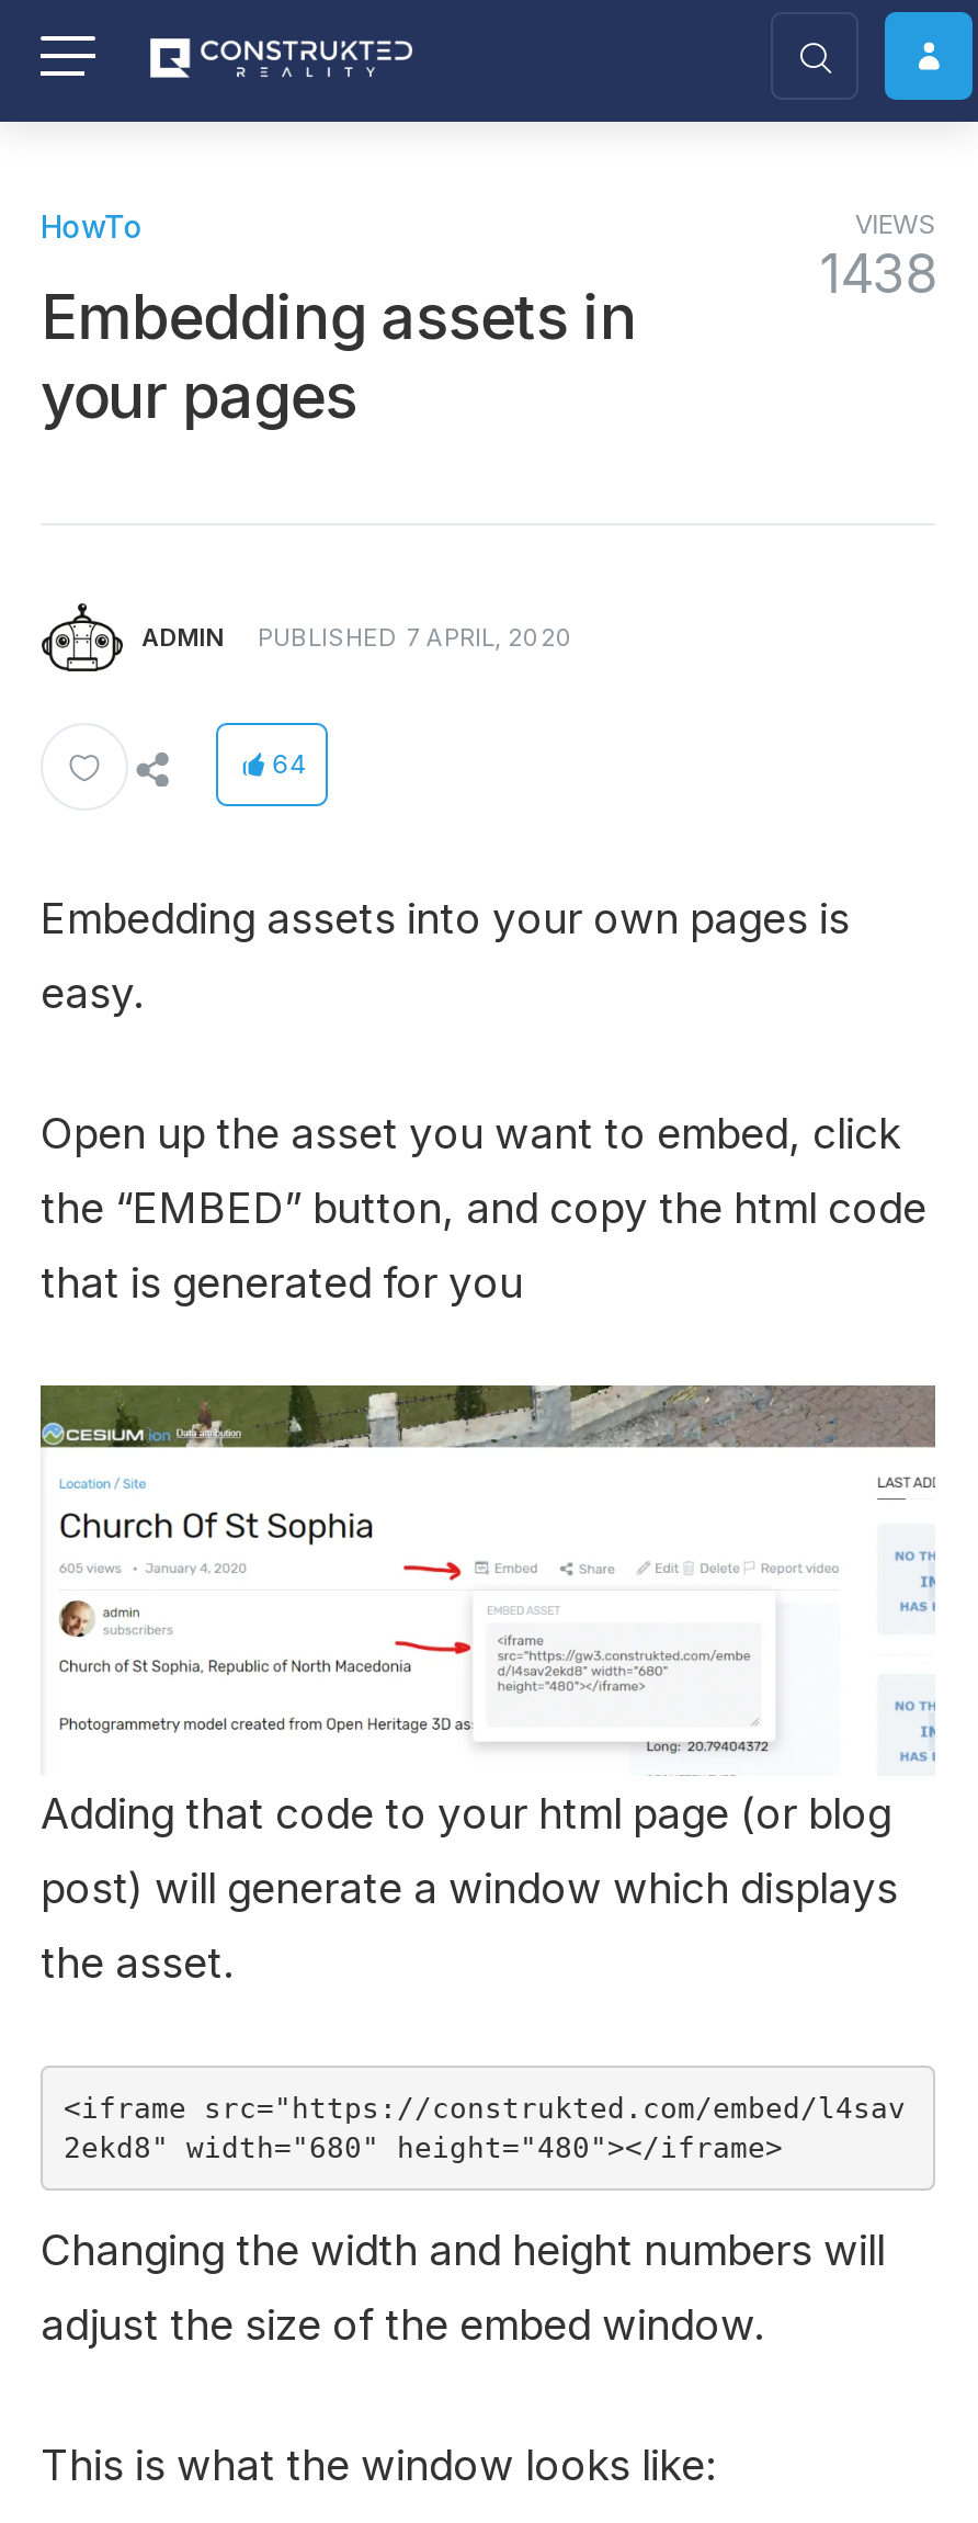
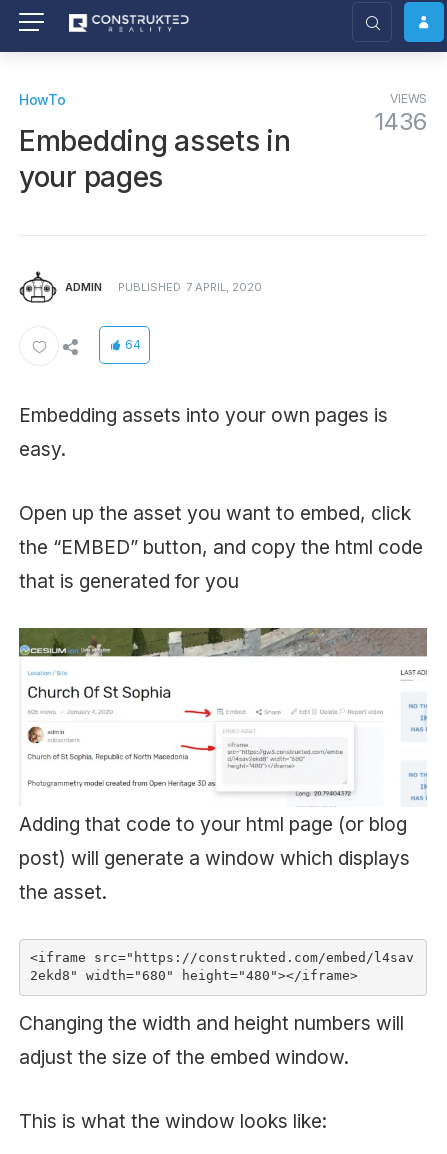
[819,242,935,306] 1438 -> [374,107,427,136] 1436

